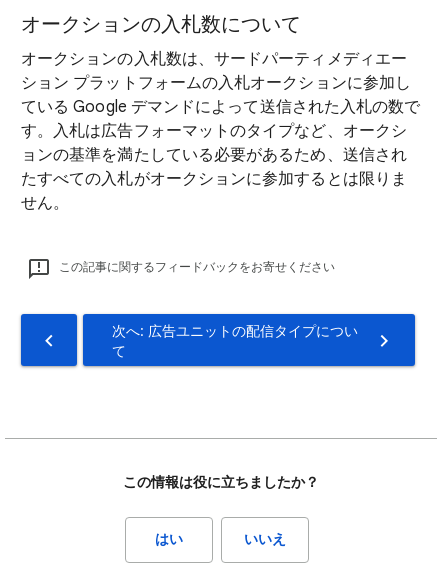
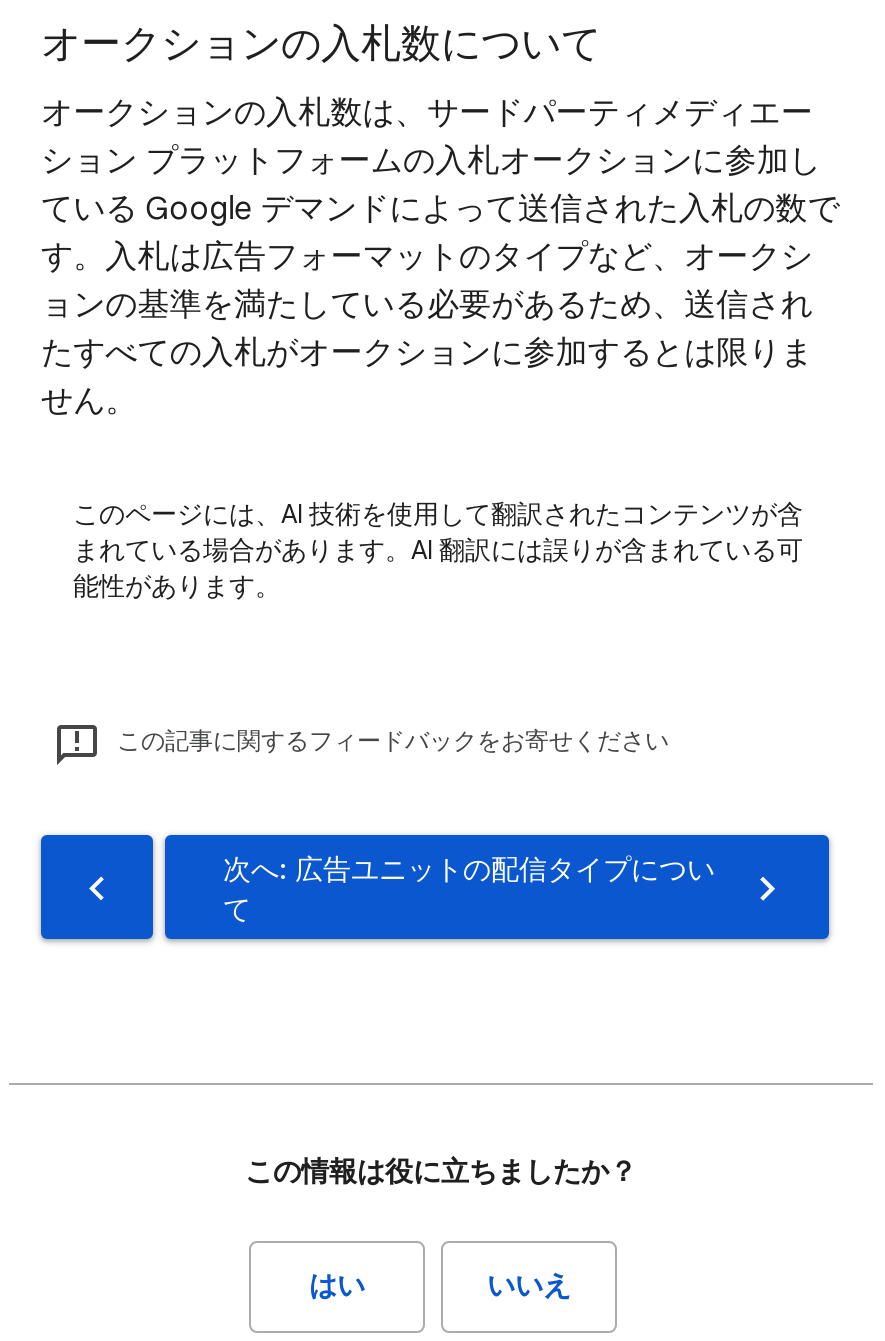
none -> [73,498,803,604] このページには、AI 技術を使用して翻訳されたコンテンツが含 | まれている場合があります。AI 翻訳には誤りが含まれている可 | 能性があります。

